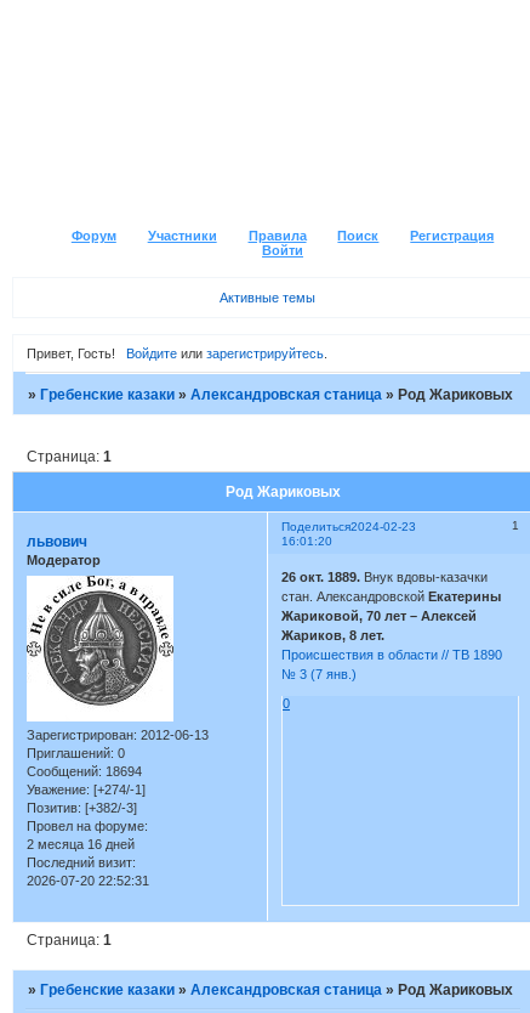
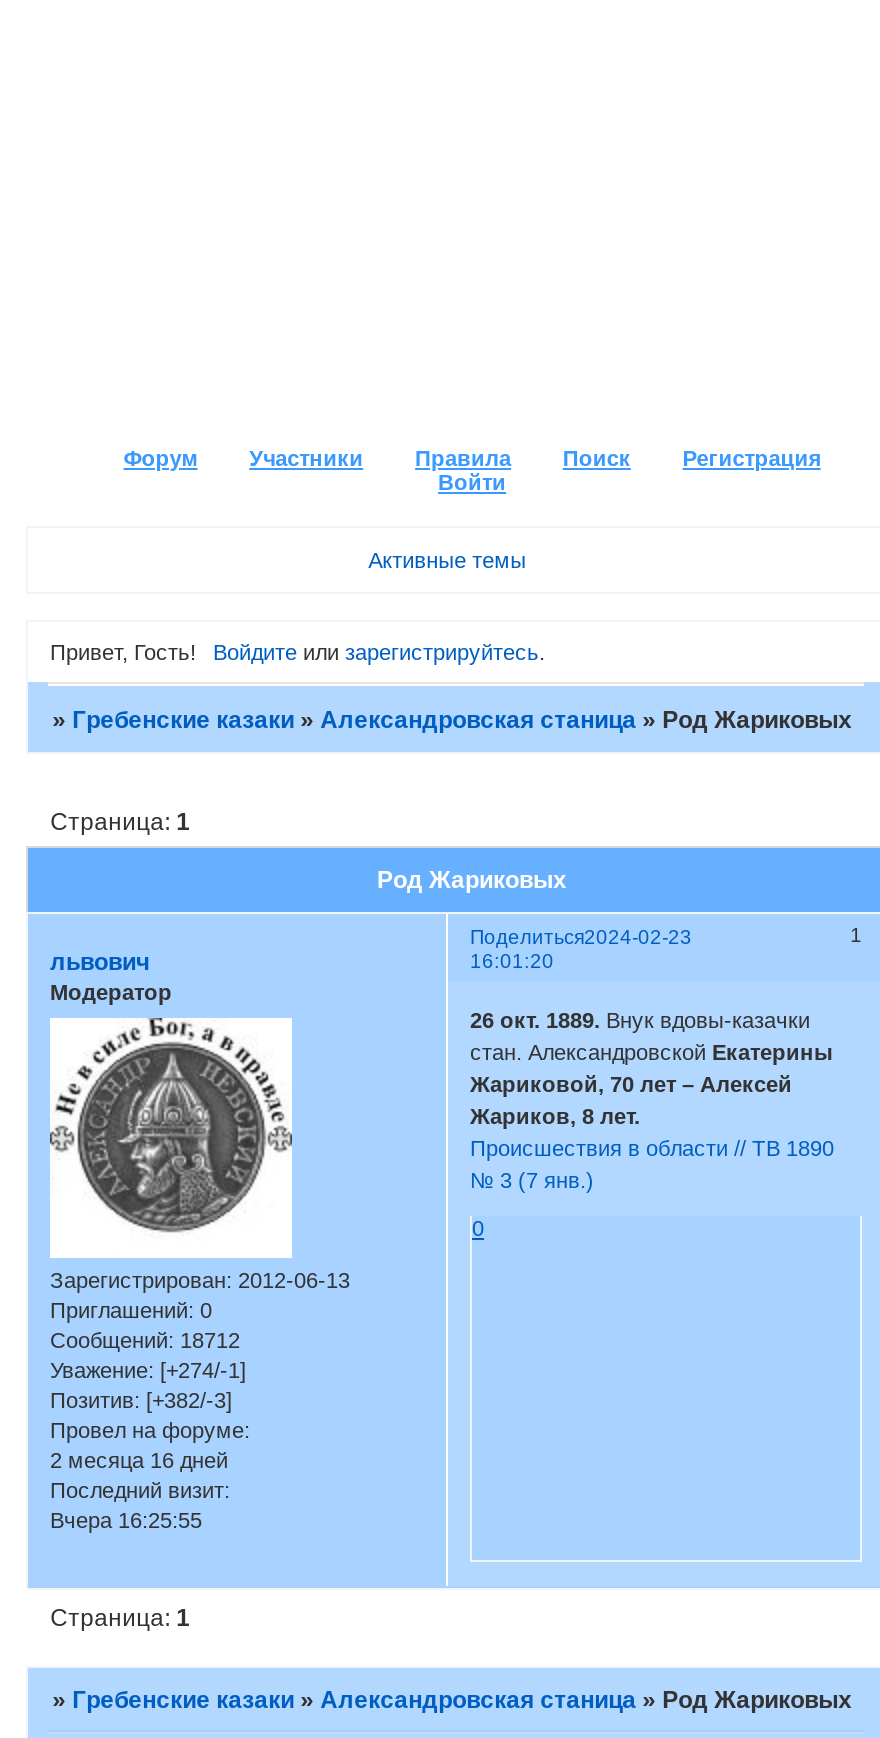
[27,764,142,778] Сообщений: 18694 -> [50,1328,240,1352] Сообщений: 18712
[27,873,149,888] 2026-07-20 22:52:31 -> [50,1508,202,1532] Вчера 16:25:55

